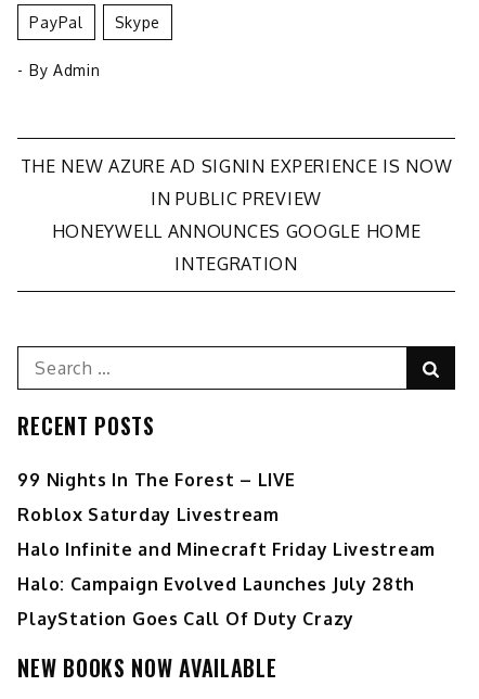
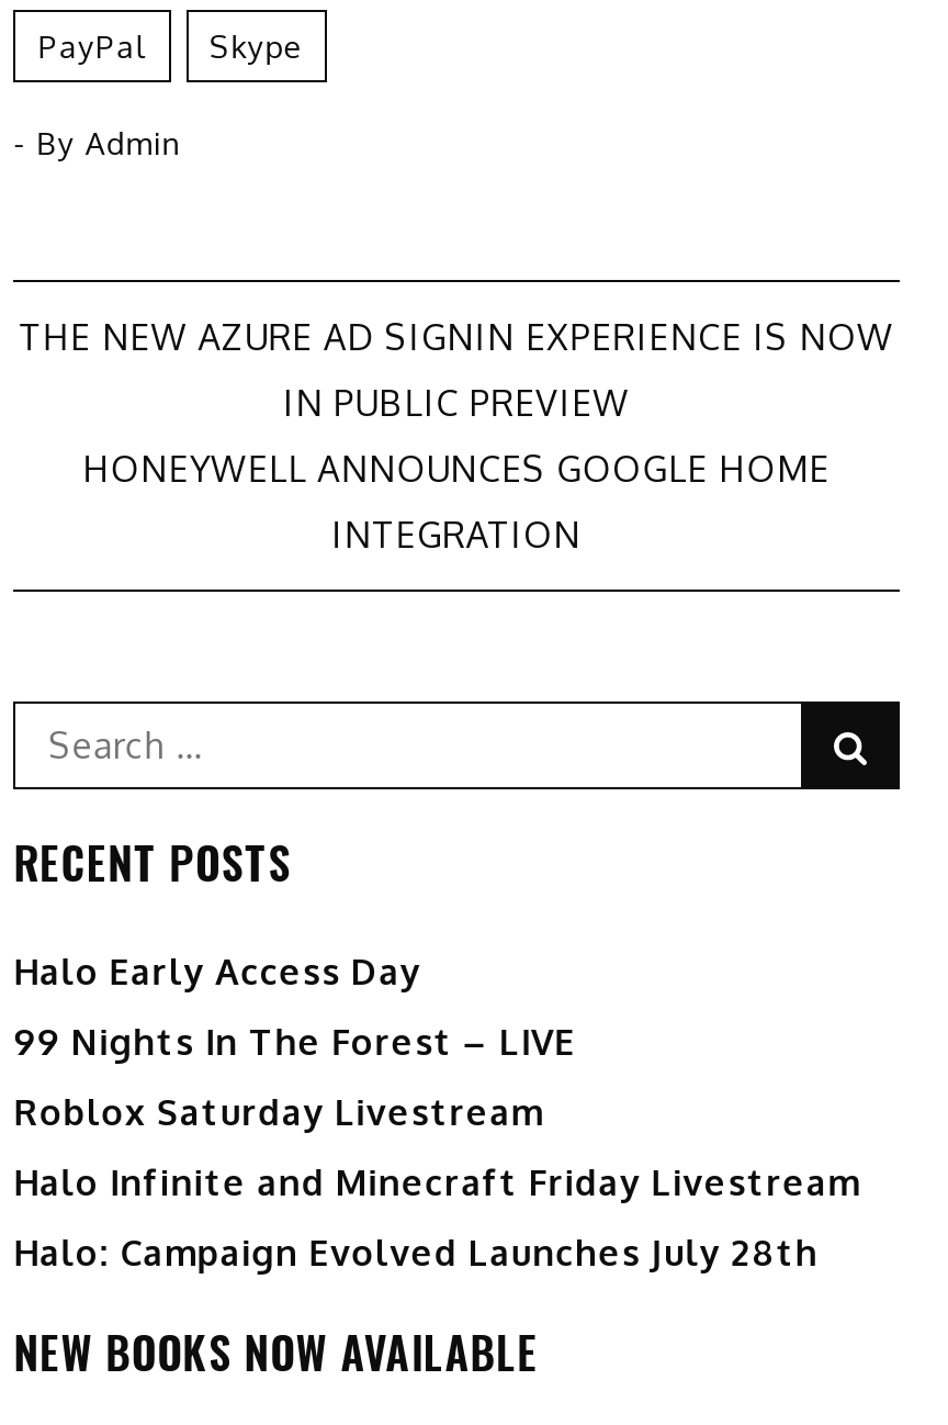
none -> [14,949,422,993] Halo Early Access Day
moved [18,469,436,595] -> [14,1019,860,1274]: 99 Nights In The Forest – LIVE | Roblox Saturday Livestream | Halo Infinite and Minecraft Friday Livestream | Halo: Campaign Evolved Launches July 28th
[18,608,354,629] PlayStation Goes Call Of Duty Crazy -> none

